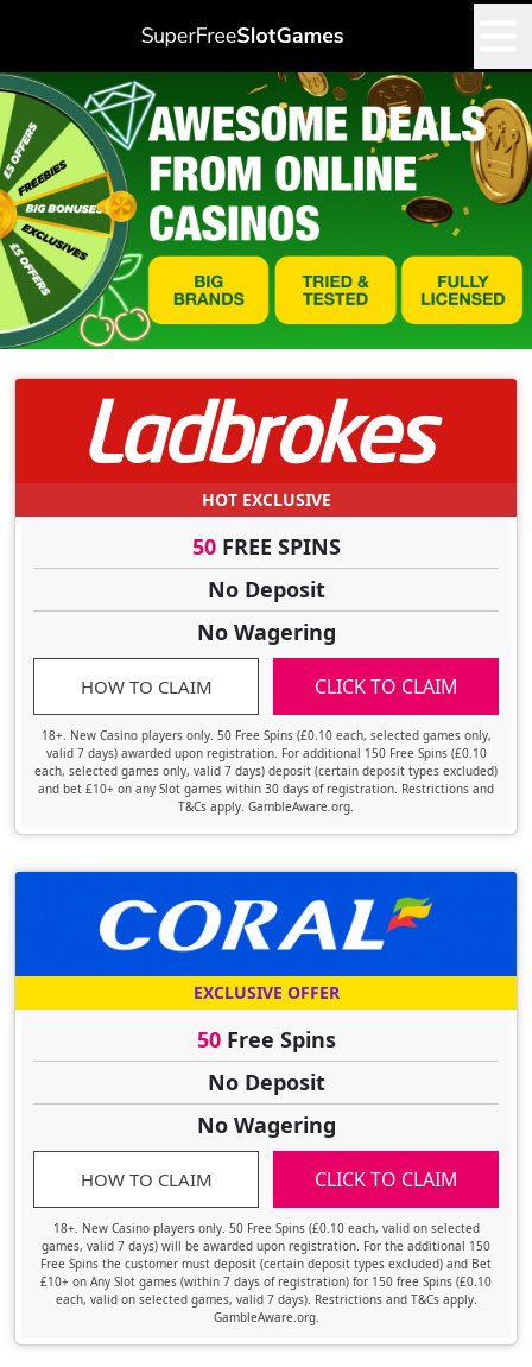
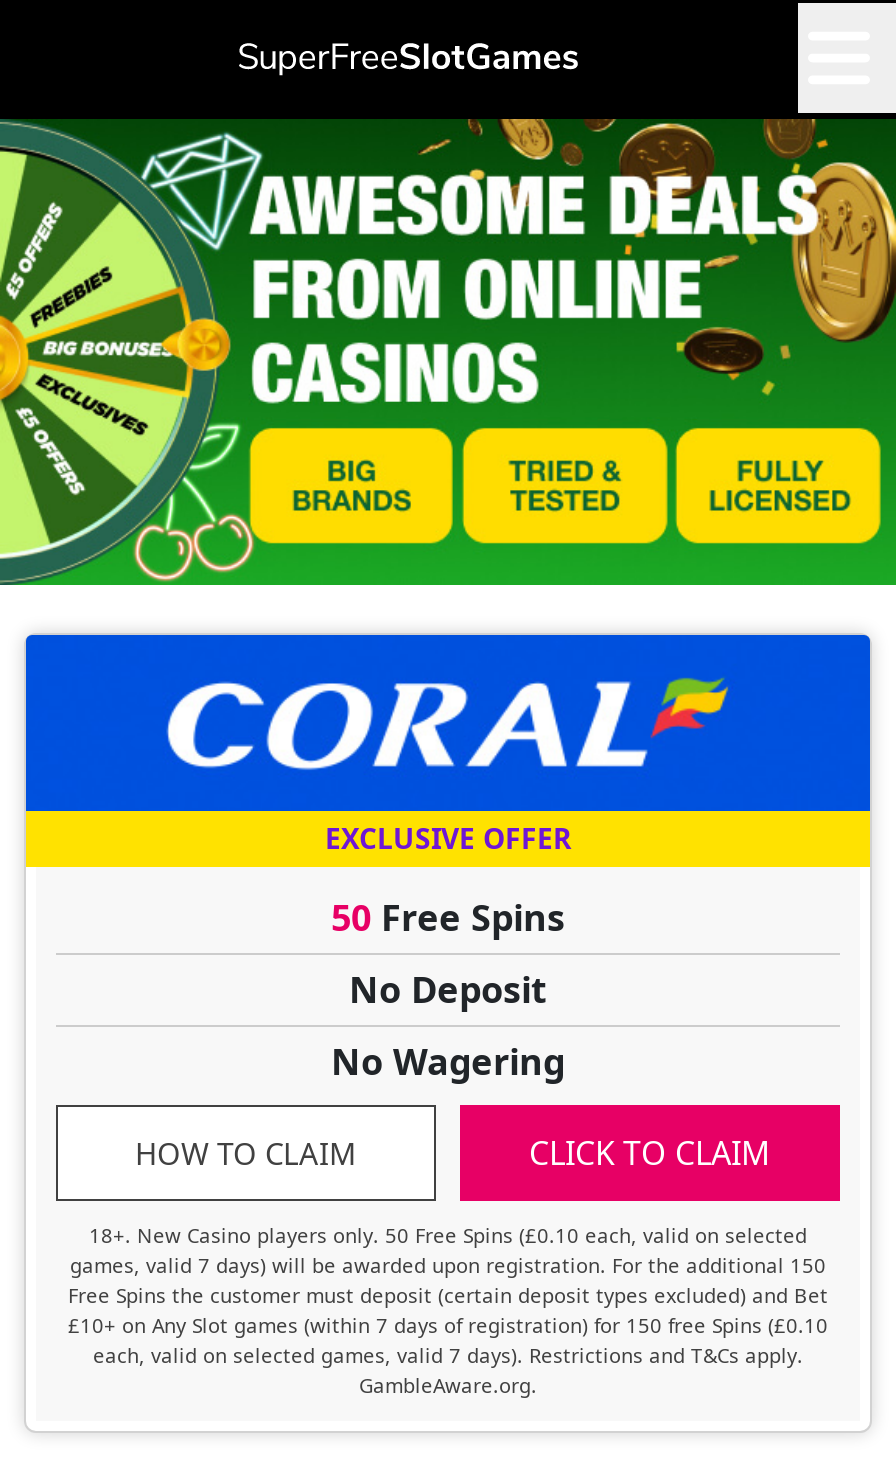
[14,378,518,815] [image] | HOT EXCLUSIVE | 50 FREE SPINS | No Deposit | No Wagering | CLICK TO CLAIM | HOW TO CLAIM | 18+. New Casino players only. 50 Free Spins (£0.10 each, selected games only, | valid 7 days) awarded upon registration. For additional 150 Free Spins (£0.10 | each, selected games only, valid 7 days) deposit (certain deposit types excluded) | and bet £10+ on any Slot games within 30 days of registration. Restrictions and | T&Cs apply. GambleAware.org. -> none

